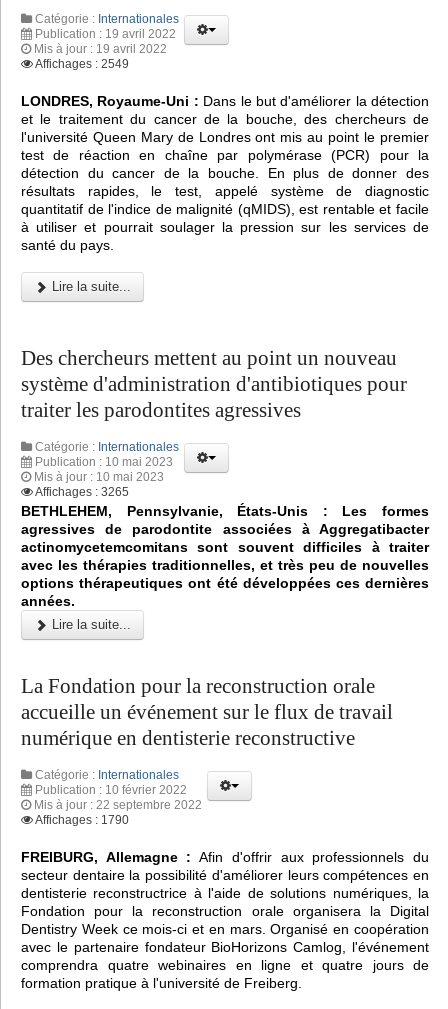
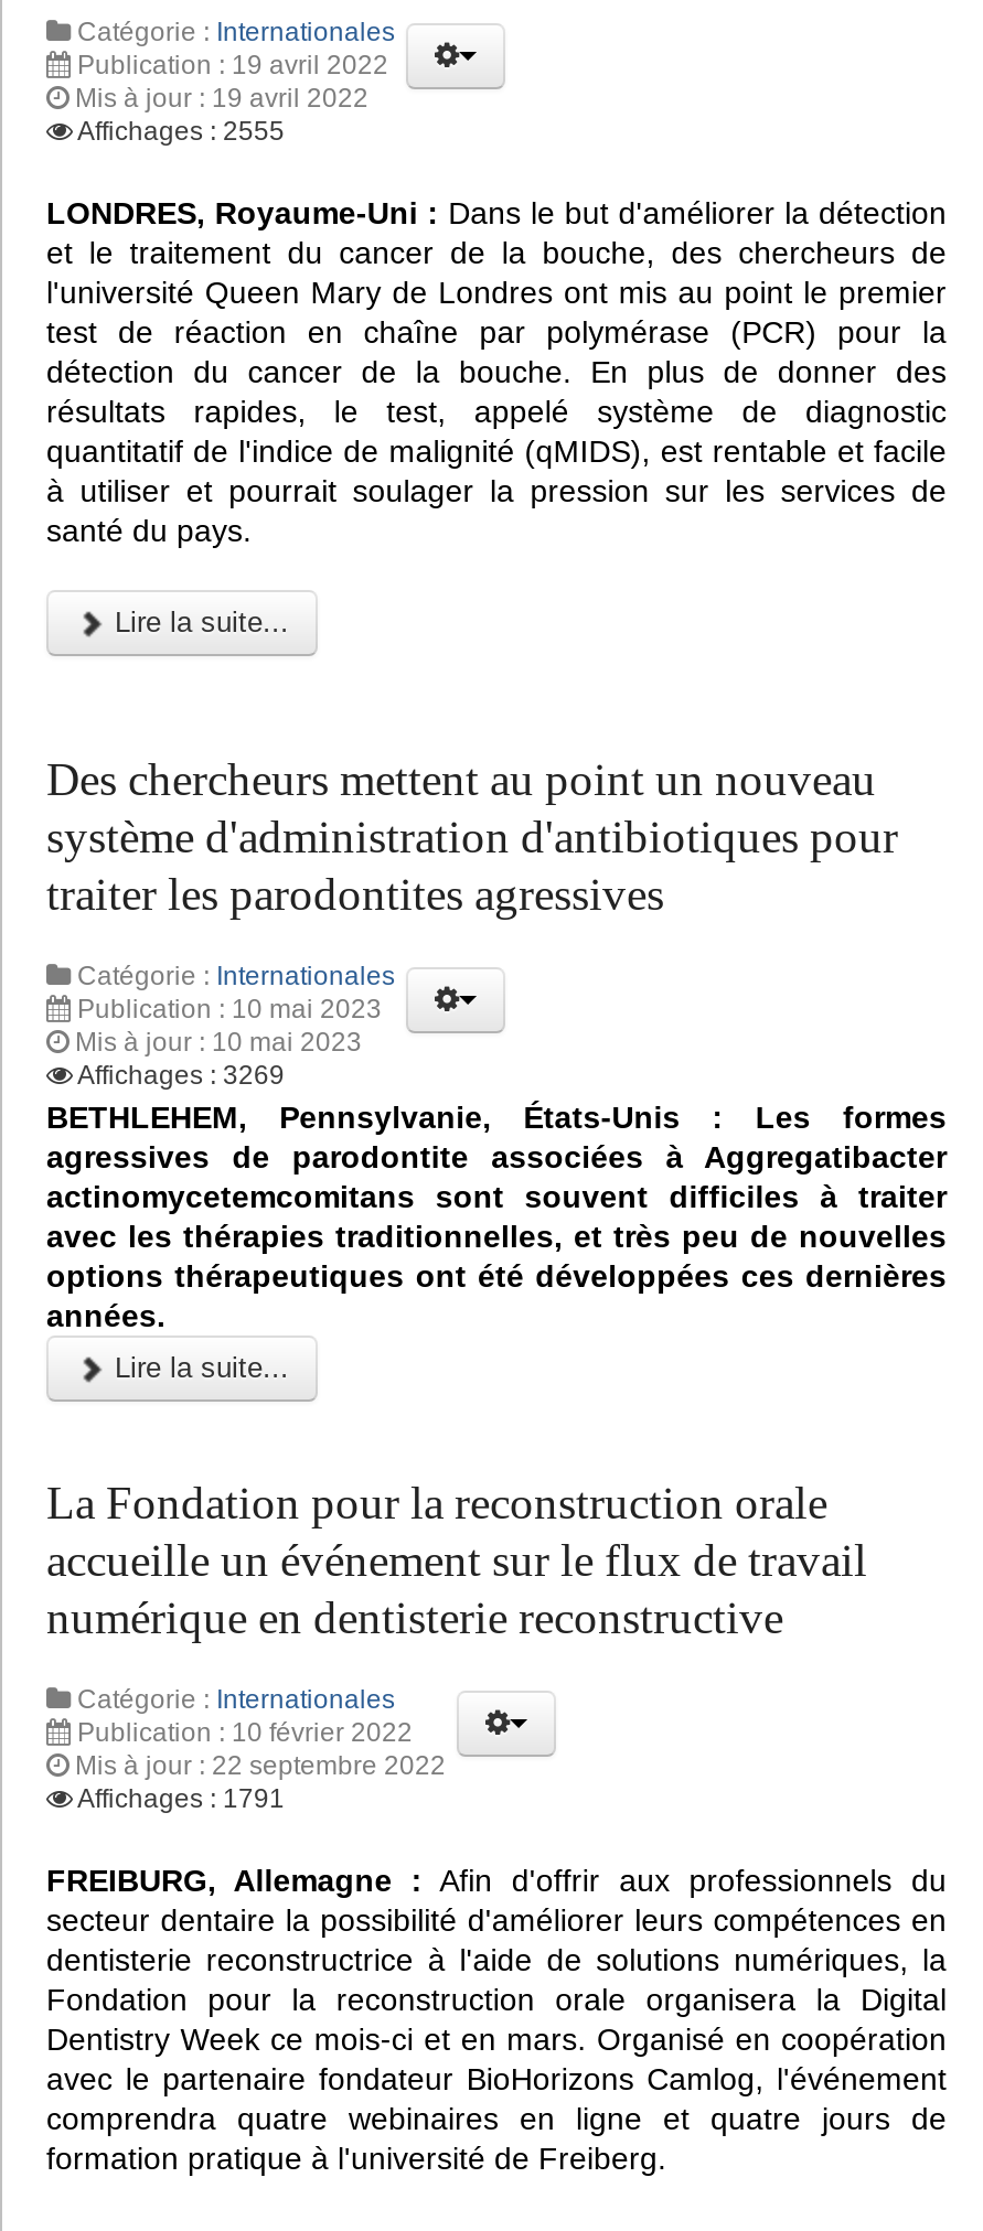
[35,57,129,71] Affichages : 2549 -> [77,116,285,147] Affichages : 2555
[35,485,129,499] Affichages : 3265 -> [77,1060,285,1091] Affichages : 3269
[35,813,129,827] Affichages : 1790 -> [77,1783,285,1814] Affichages : 1791

